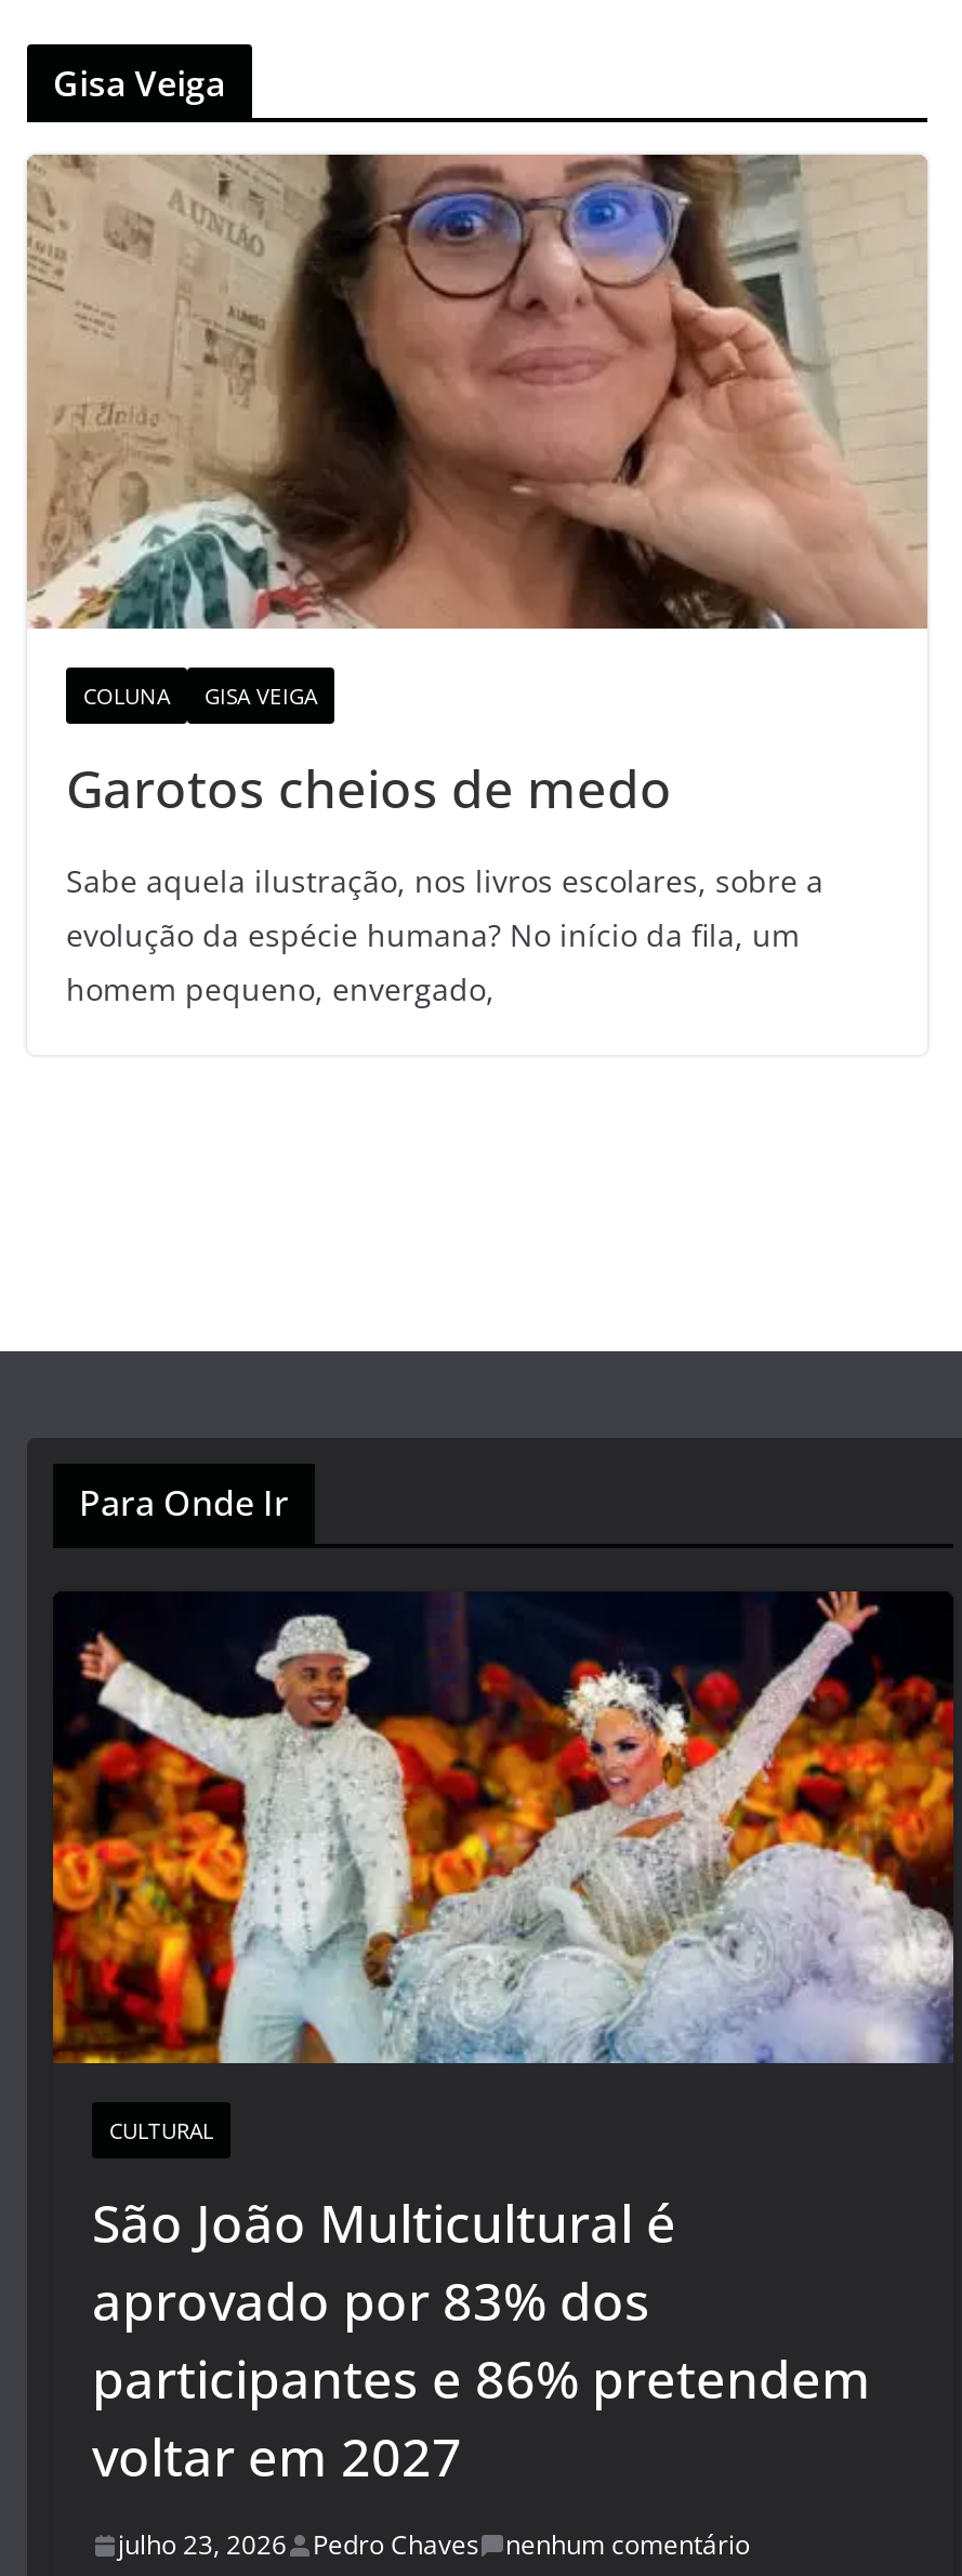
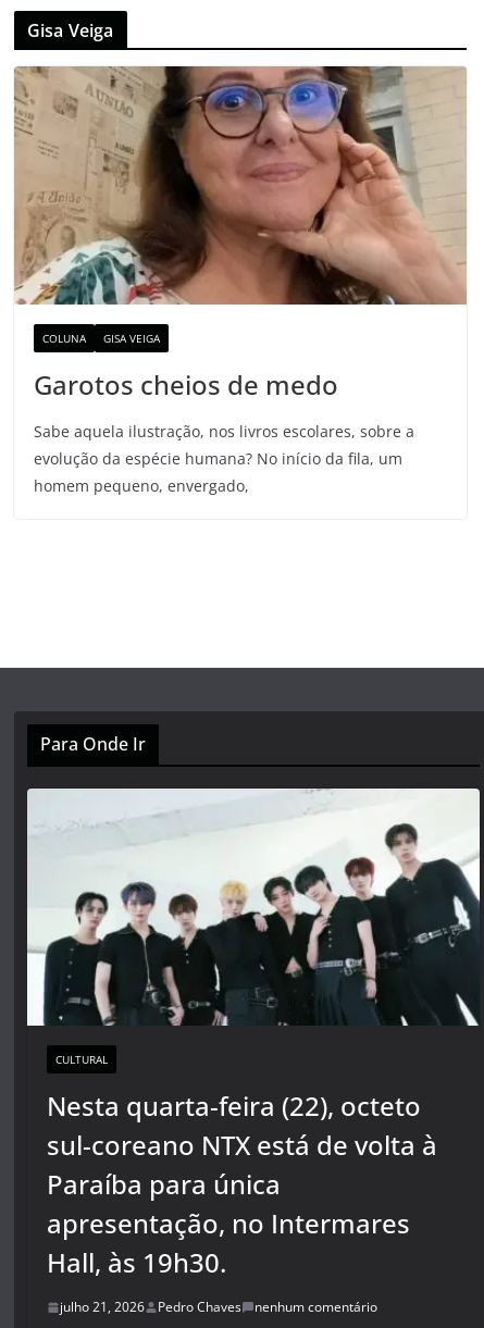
[51,1591,956,2065] [image] -> [26,787,481,1027] [image]
[92,2187,871,2492] São João Multicultural é | aprovado por 83% dos | participantes e 86% pretendem | voltar em 2027 -> [47,1088,437,1280] Nesta quarta-feira (22), octeto | sul-coreano NTX está de volta à | Paraíba para única | apresentação, no Intermares | Hall, às 19h30.
[118,2527,750,2563] julho 23, 2026 Pedro Chaves nenhum comentário -> [60,1298,377,1316] julho 21, 2026 Pedro Chaves nenhum comentário

